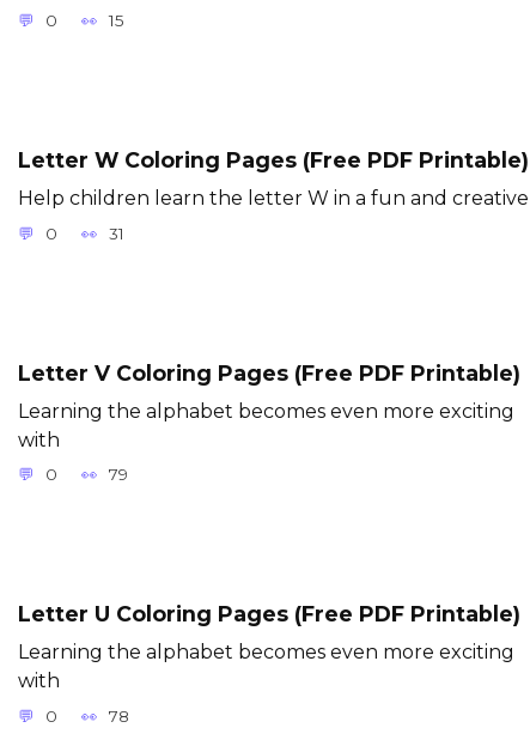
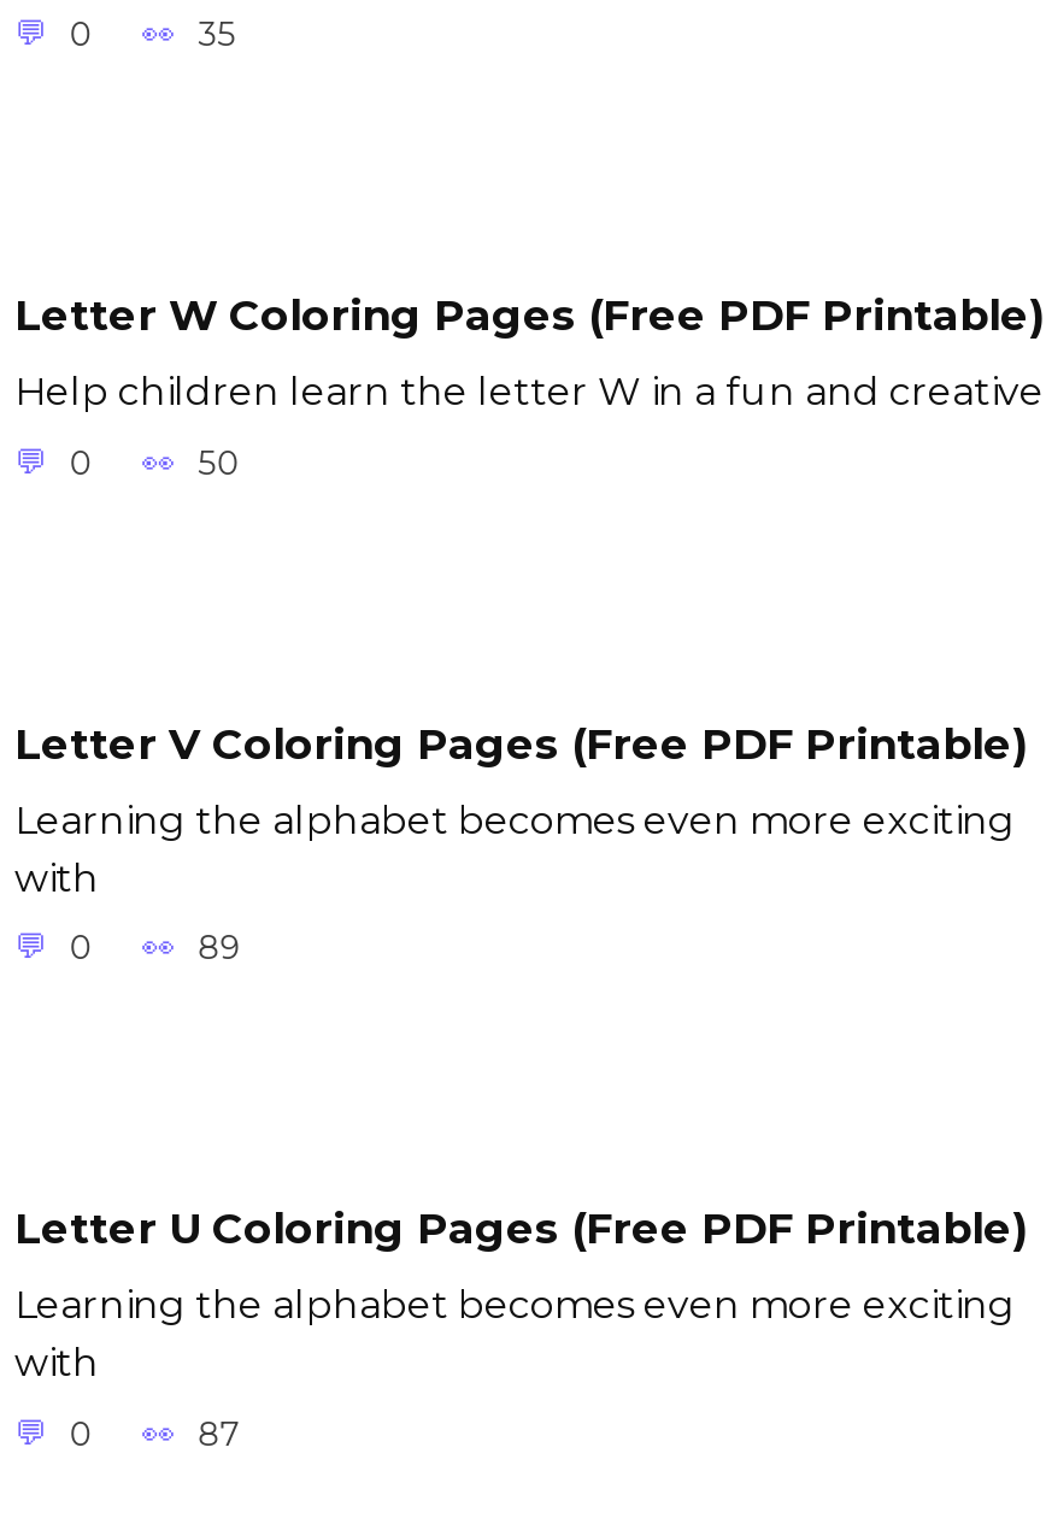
[109,11,125,30] 15 -> [198,14,237,53] 35
[109,223,125,242] 31 -> [198,442,241,481] 50
[109,465,128,484] 79 -> [198,928,239,966] 89
[109,706,129,725] 78 -> [198,1413,239,1452] 87

